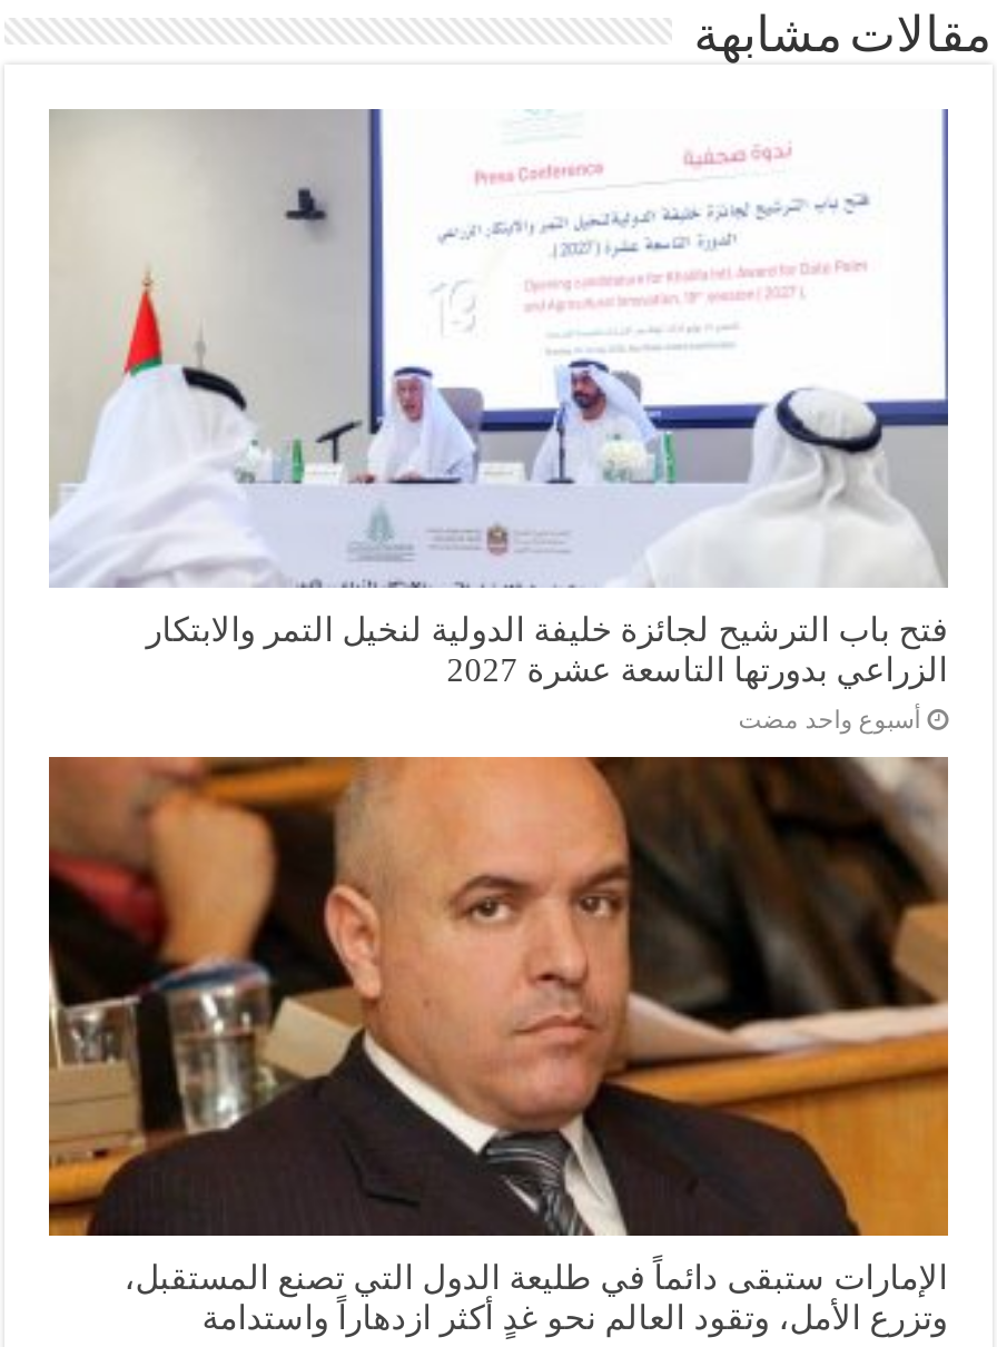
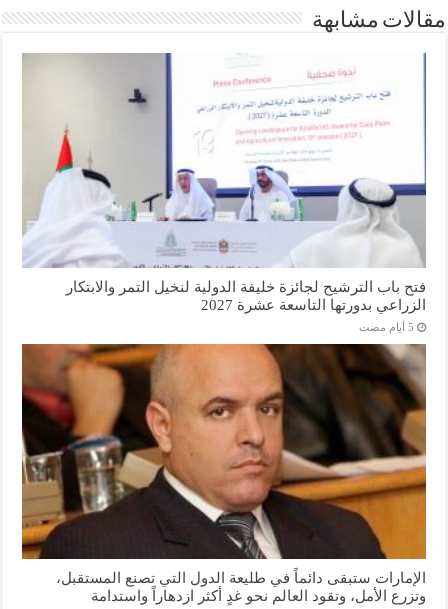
[738,705,921,732] أسبوع واحد مضت -> none

